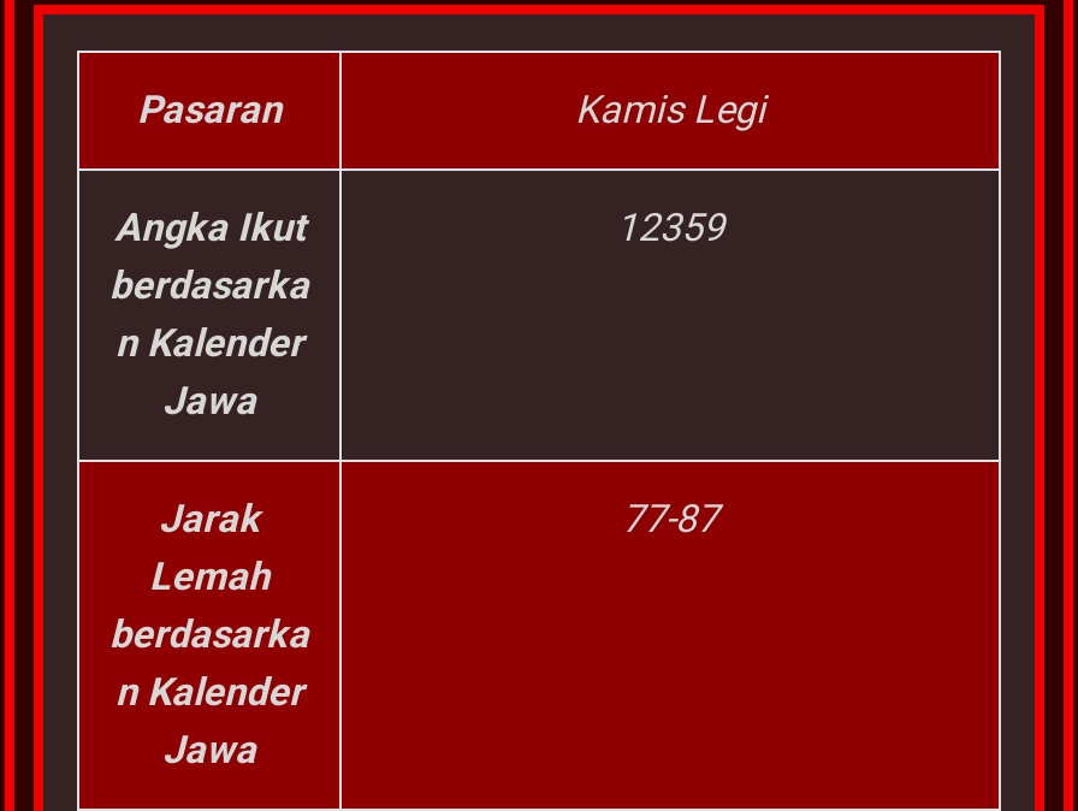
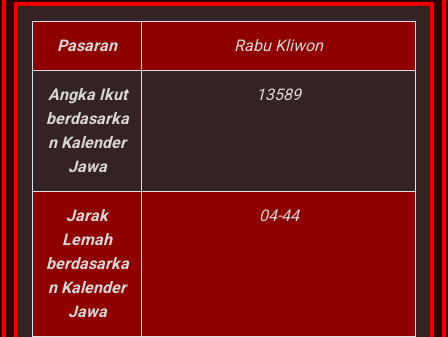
[575,87,765,132] Kamis Legi -> [234,36,323,55] Rabu Kliwon
[616,205,724,250] 12359 -> [256,85,301,104] 13589
[622,496,718,541] 77-87 -> [258,206,298,225] 04-44

